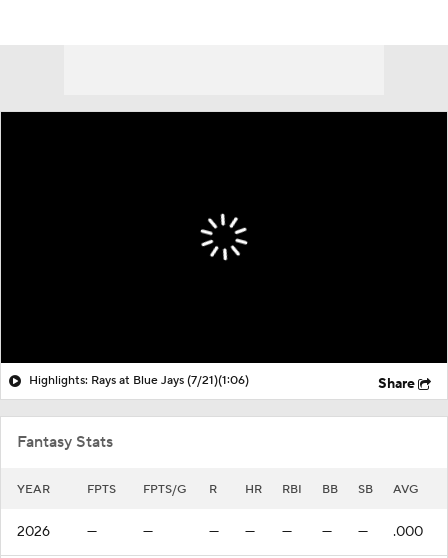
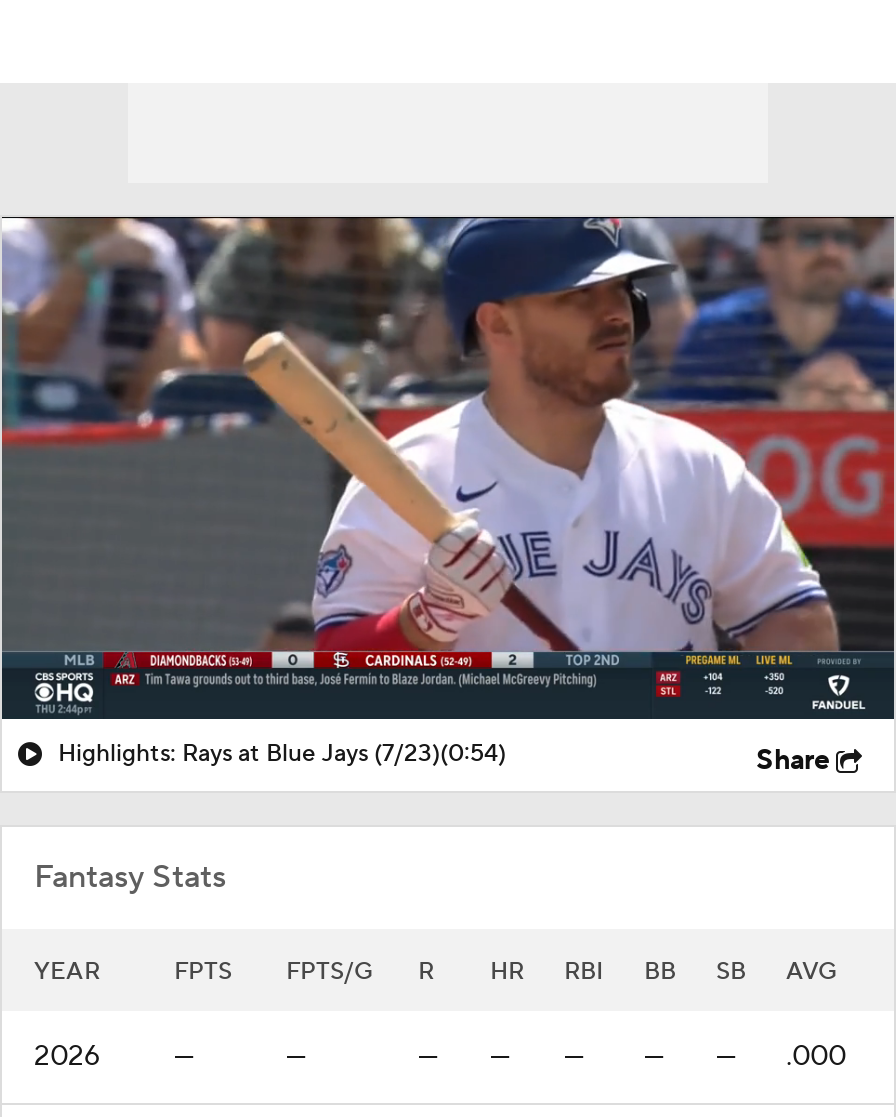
none -> [6,215,890,719] [image]
[29,373,249,388] Highlights: Rays at Blue Jays (7/21)(1:06) -> [58,739,506,769] Highlights: Rays at Blue Jays (7/23)(0:54)

